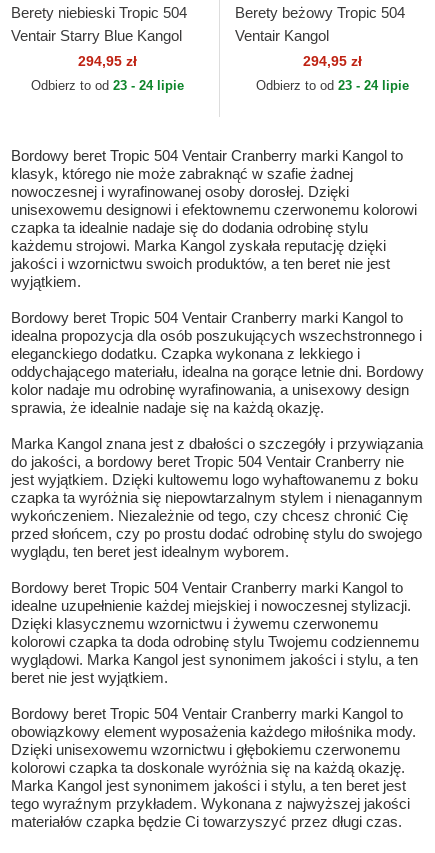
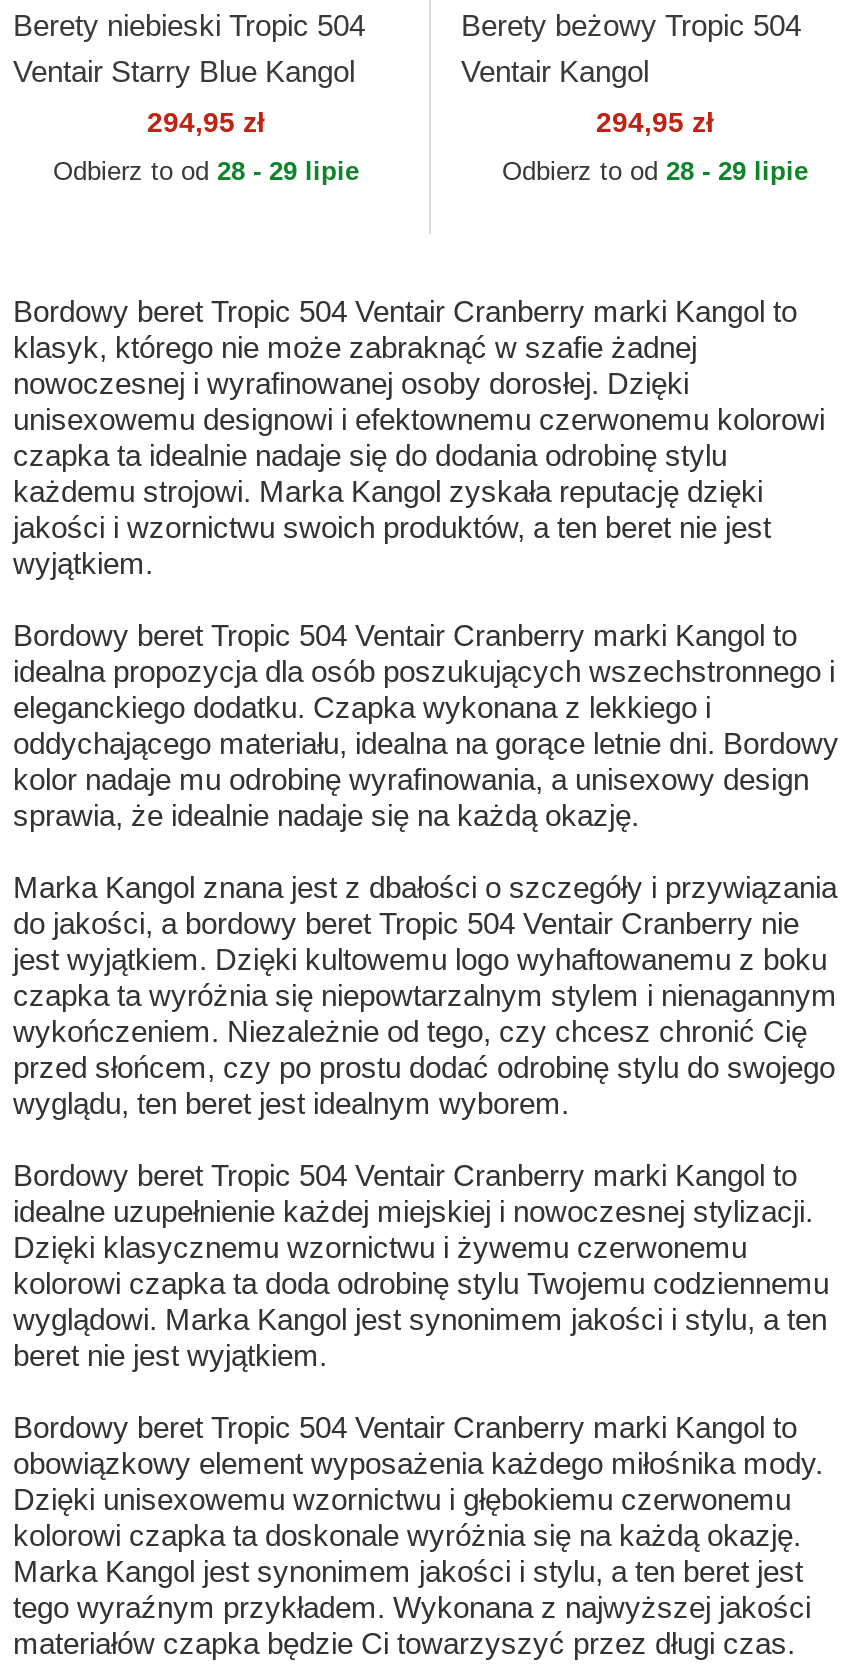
[31,78,184,93] Odbierz to od 23 - 24 lipie -> [53,157,359,187] Odbierz to od 28 - 29 lipie
[255,78,408,93] Odbierz to od 23 - 24 lipie -> [502,157,808,187] Odbierz to od 28 - 29 lipie

